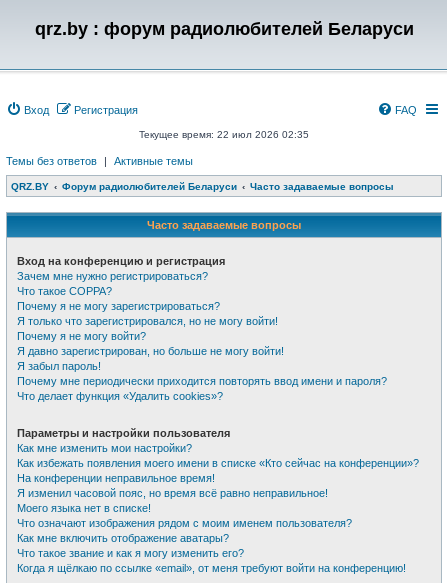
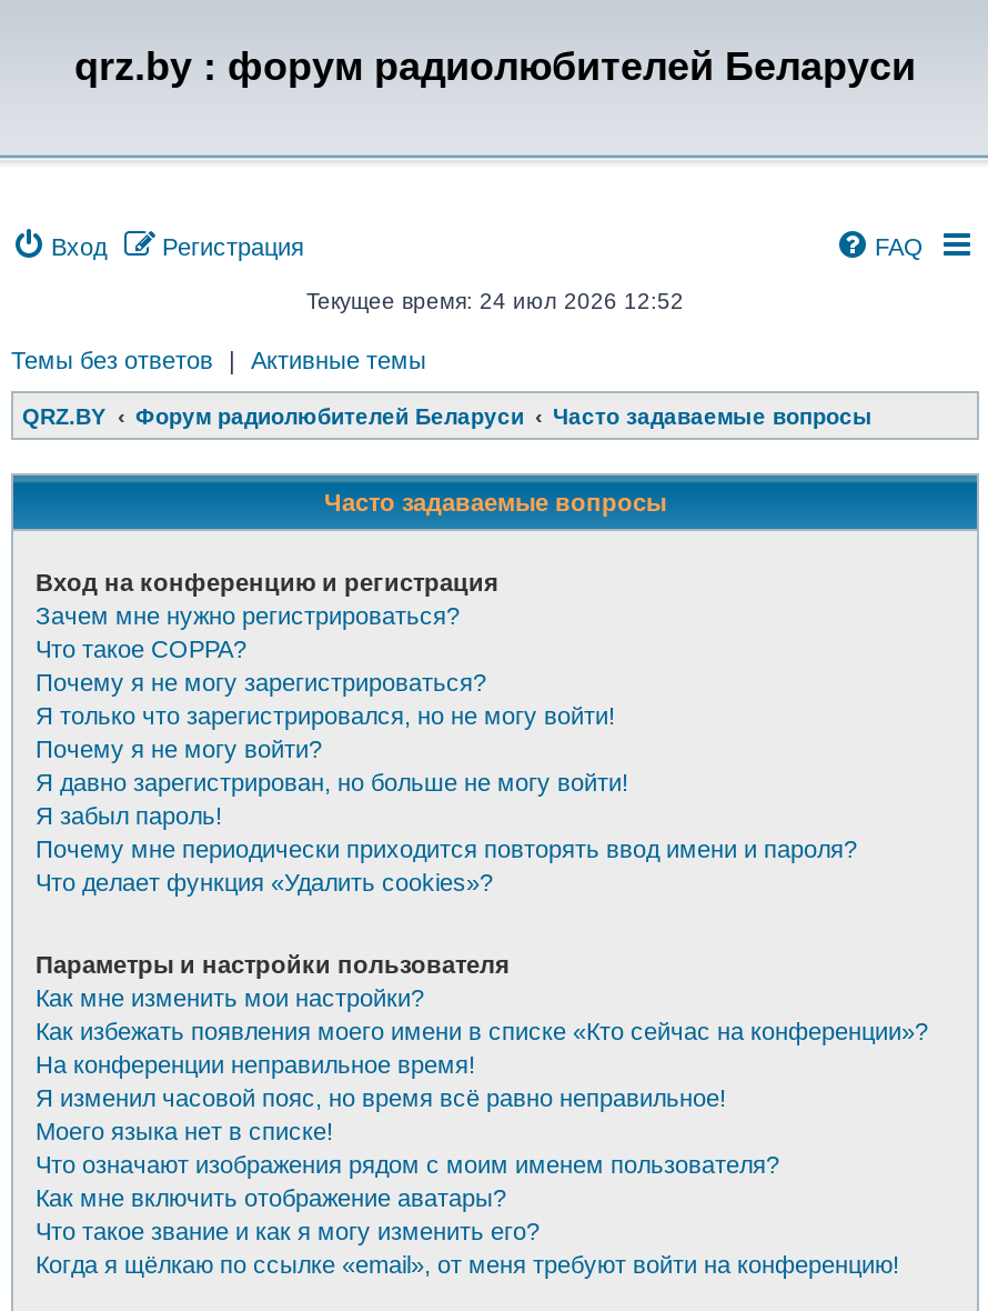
[139,129,309,140] Текущее время: 22 июл 2026 02:35 -> [306,289,684,313] Текущее время: 24 июл 2026 12:52

